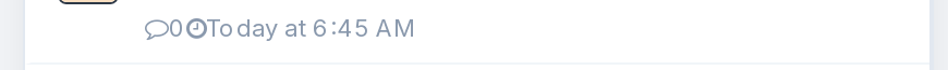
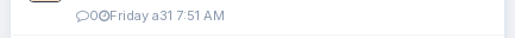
[169,13,415,43] 0 Today at 6:45 AM -> [89,7,225,24] 0 Friday a31 7:51 AM

